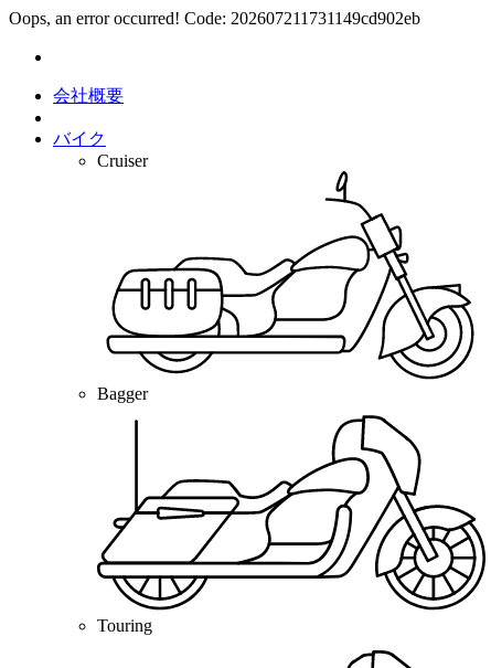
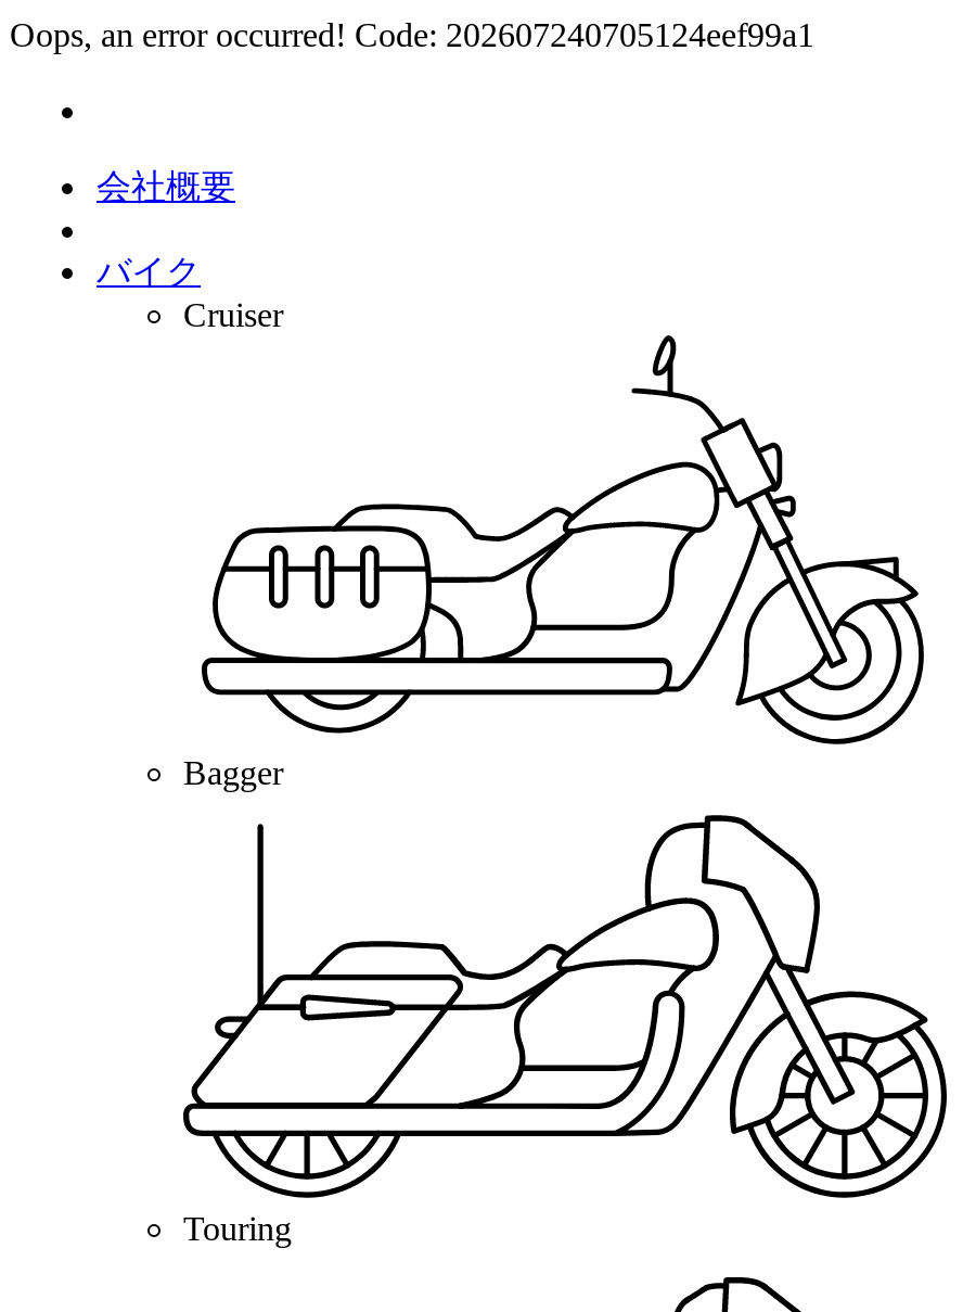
[9,9,420,28] Oops, an error occurred! Code: 202607211731149cd902eb -> [10,16,814,53] Oops, an error occurred! Code: 202607240705124eef99a1

